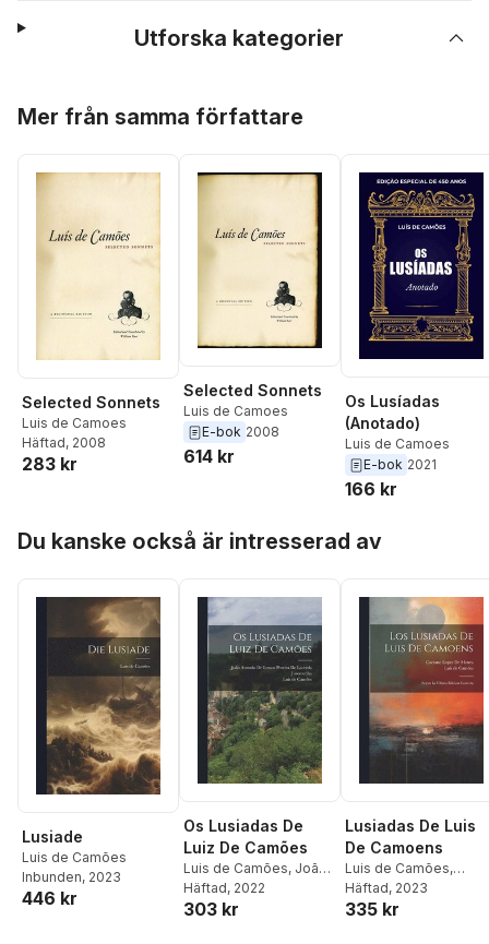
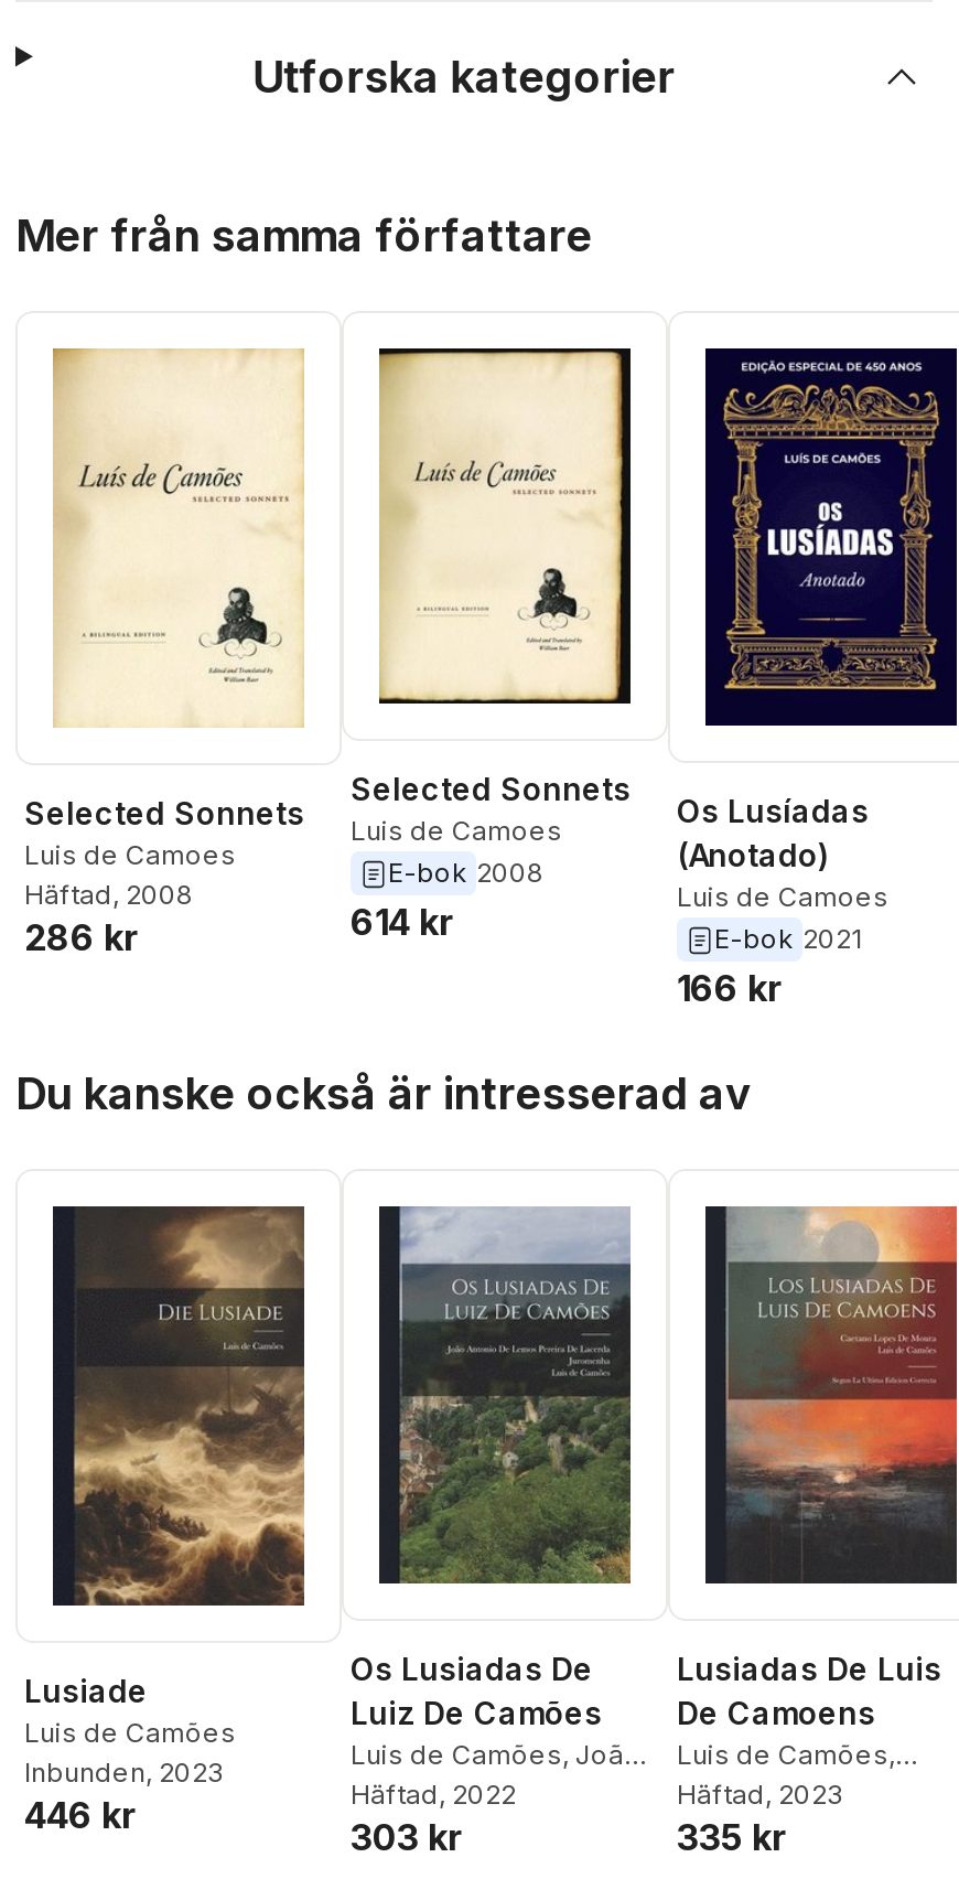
[22,453,77,475] 283 kr -> [24,915,139,960] 286 kr

